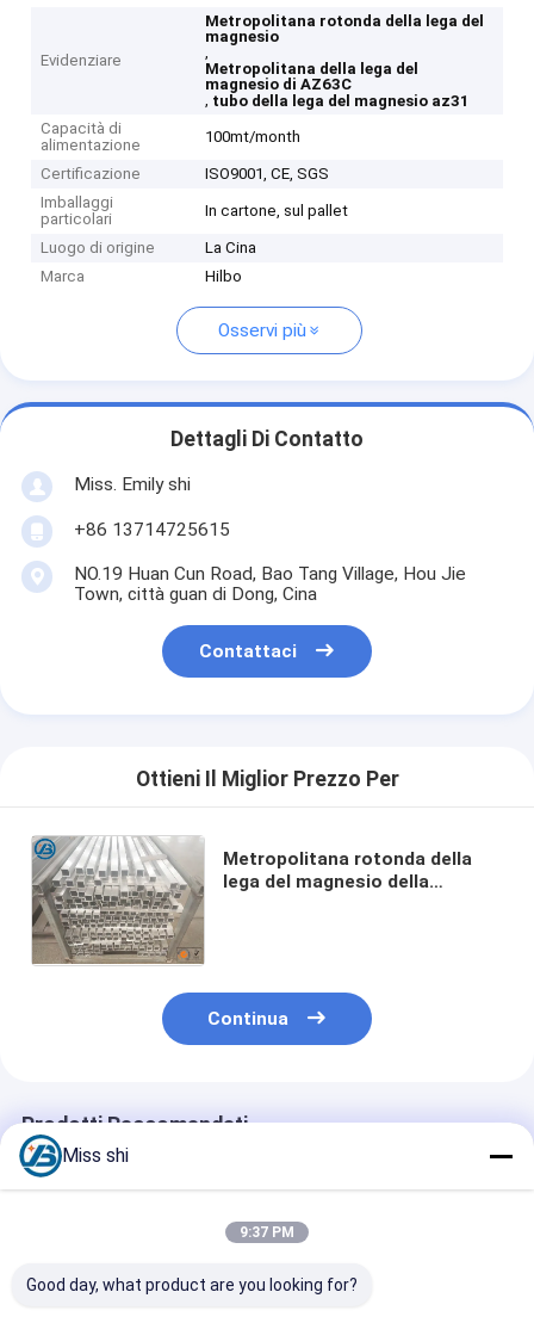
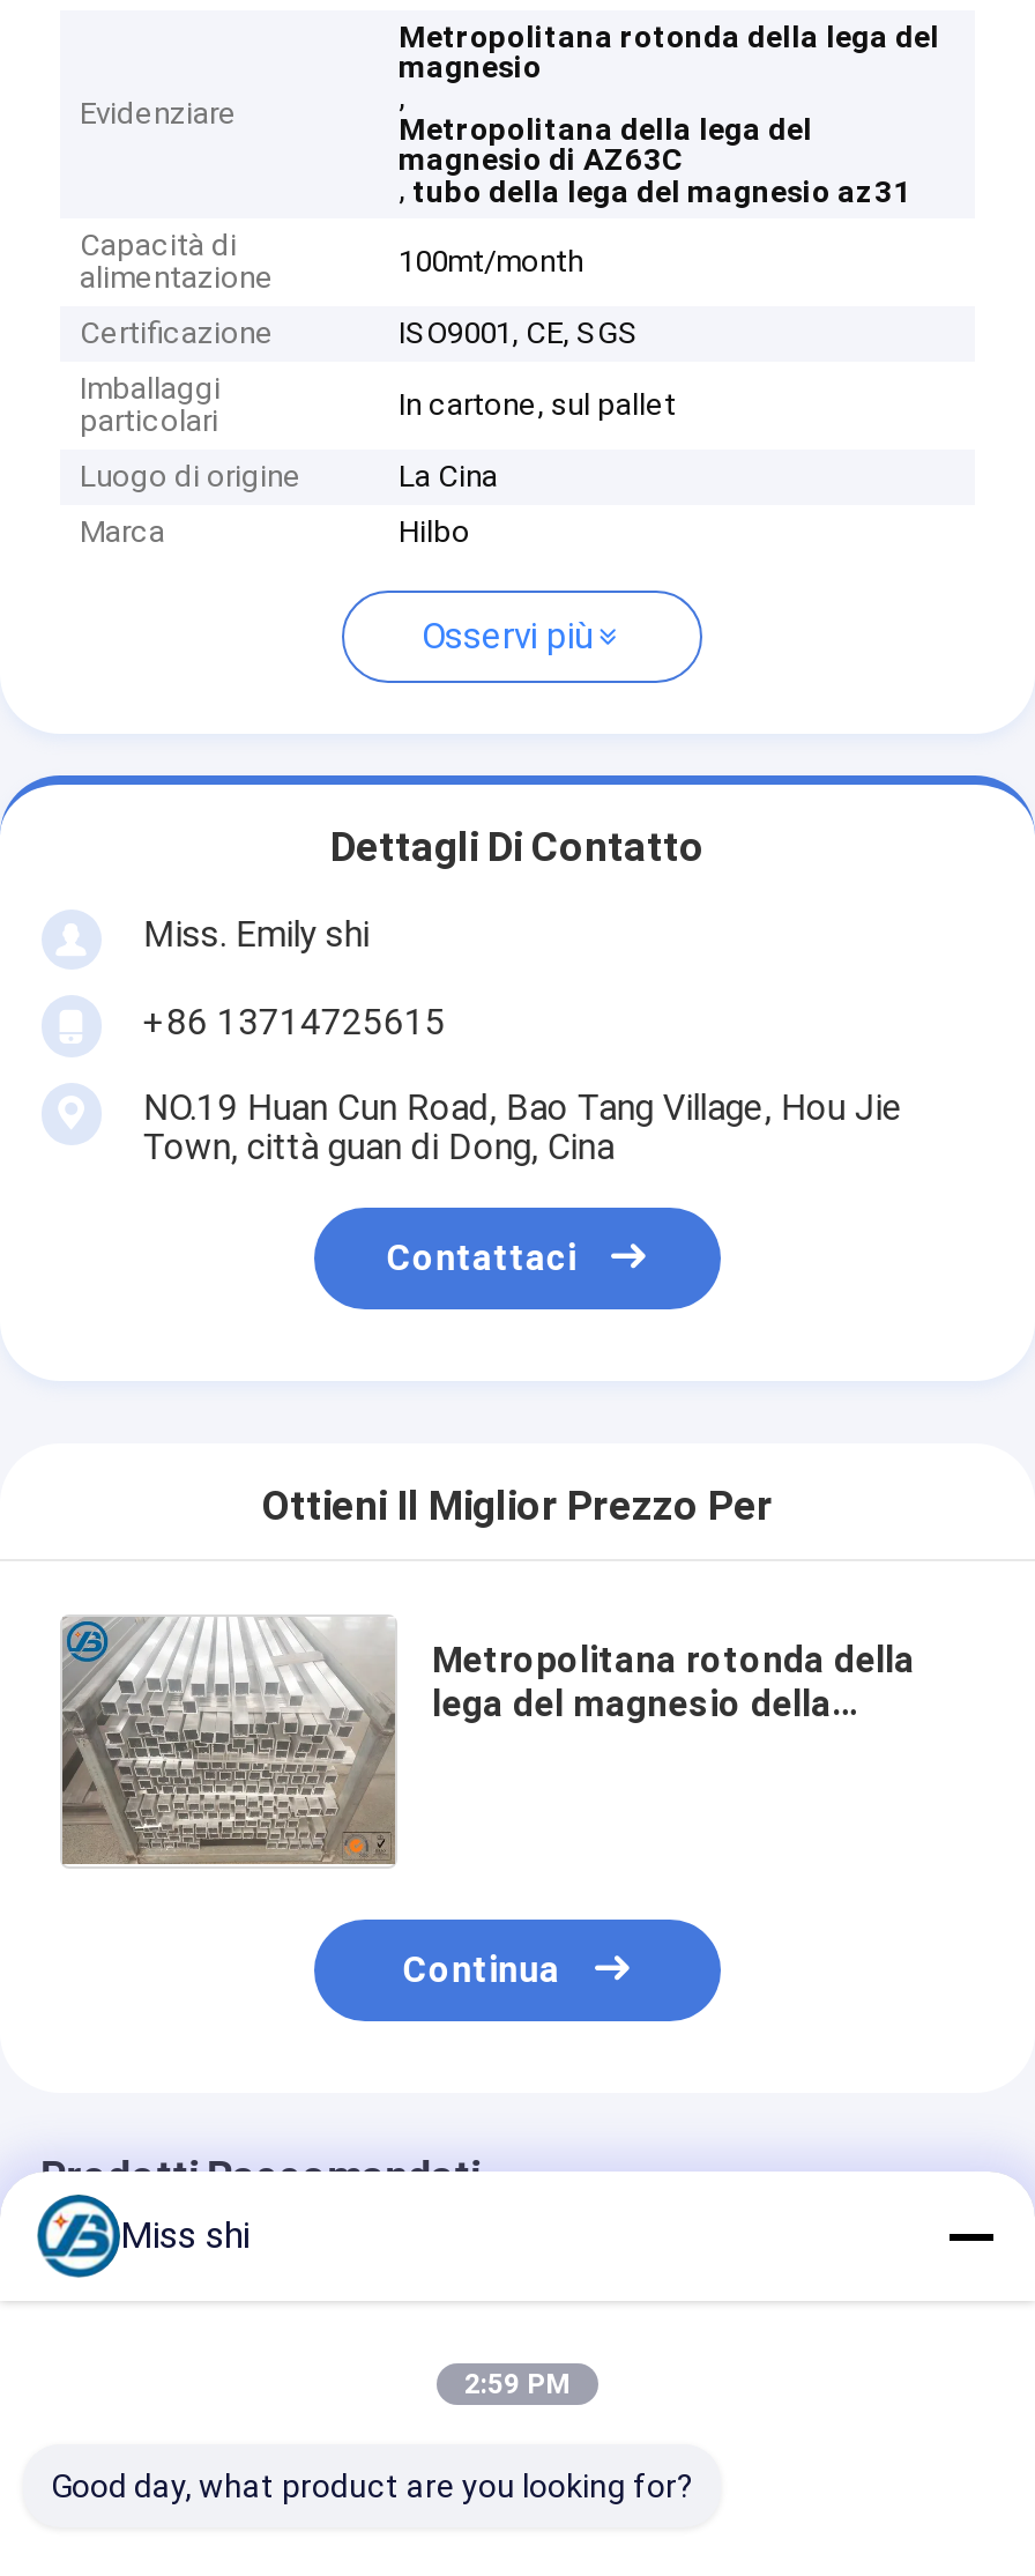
[240,1224,294,1241] 9:37 PM -> [464,2368,571,2400] 2:59 PM

